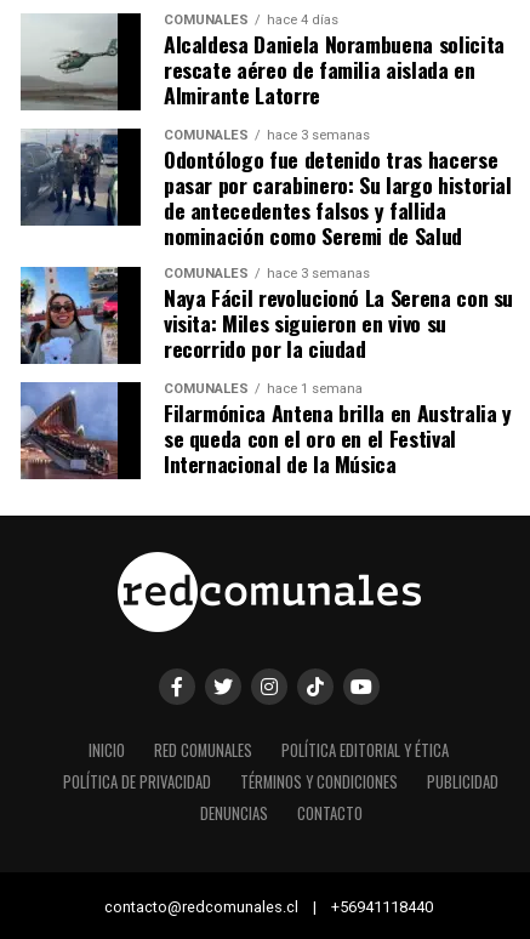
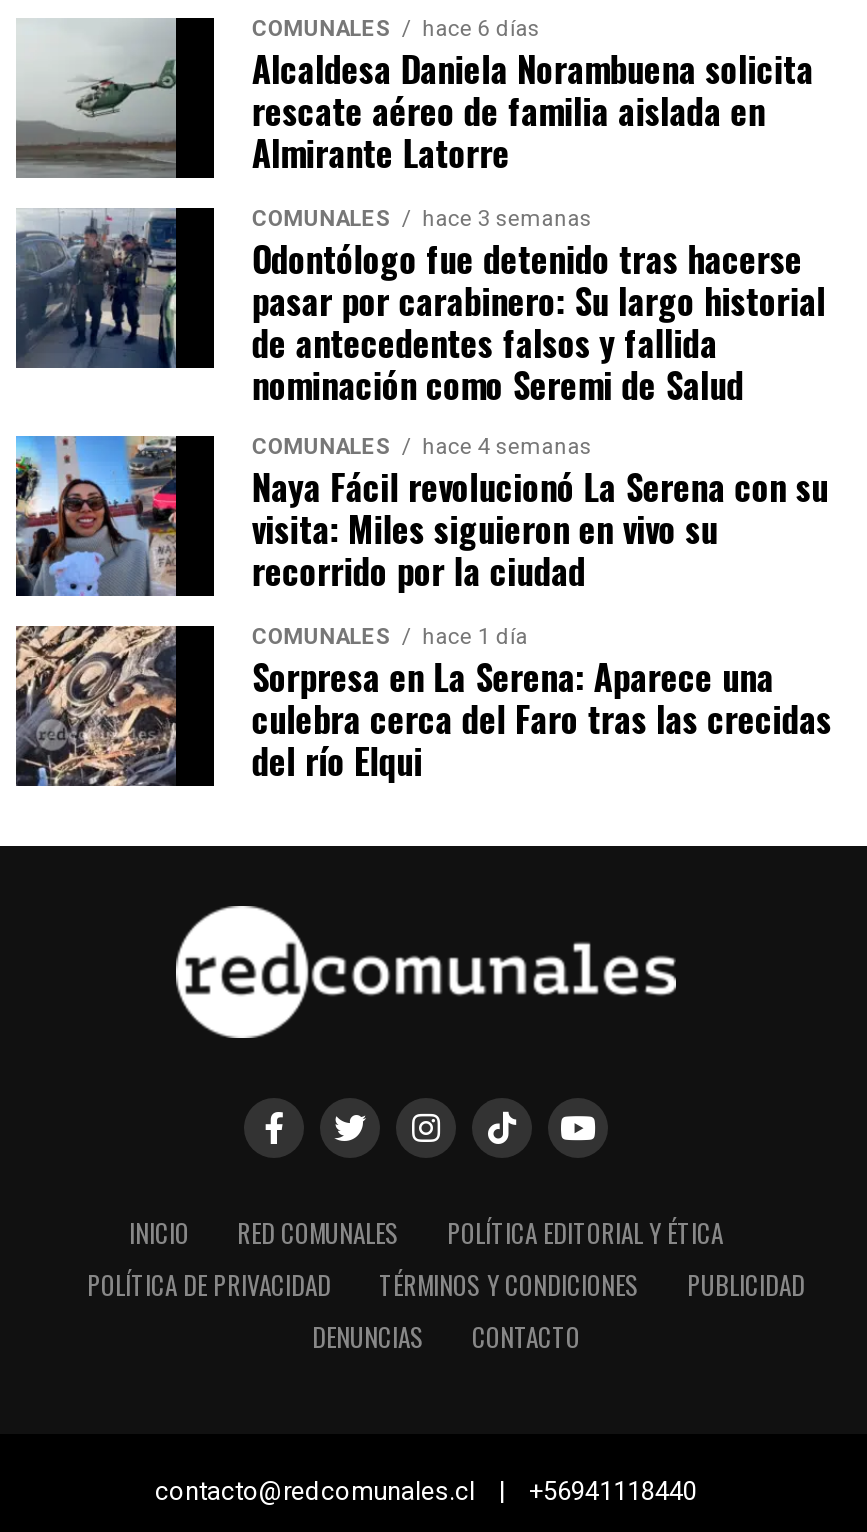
[164,12,338,28] COMUNALES hace 4 días -> [252,17,540,43] COMUNALES hace 6 días
[164,266,370,282] COMUNALES hace 3 semanas -> [252,435,592,461] COMUNALES hace 4 semanas
[19,381,512,480] [image] | hace 1 semana | Filarmónica Antena brilla en Australia y | se queda con el oro en el Festival | Internacional de la Música -> [14,624,832,788] [image] | hace 1 día | Sorpresa en La Serena: Aparece una | culebra cerca del Faro tras las crecidas | del río Elqui

